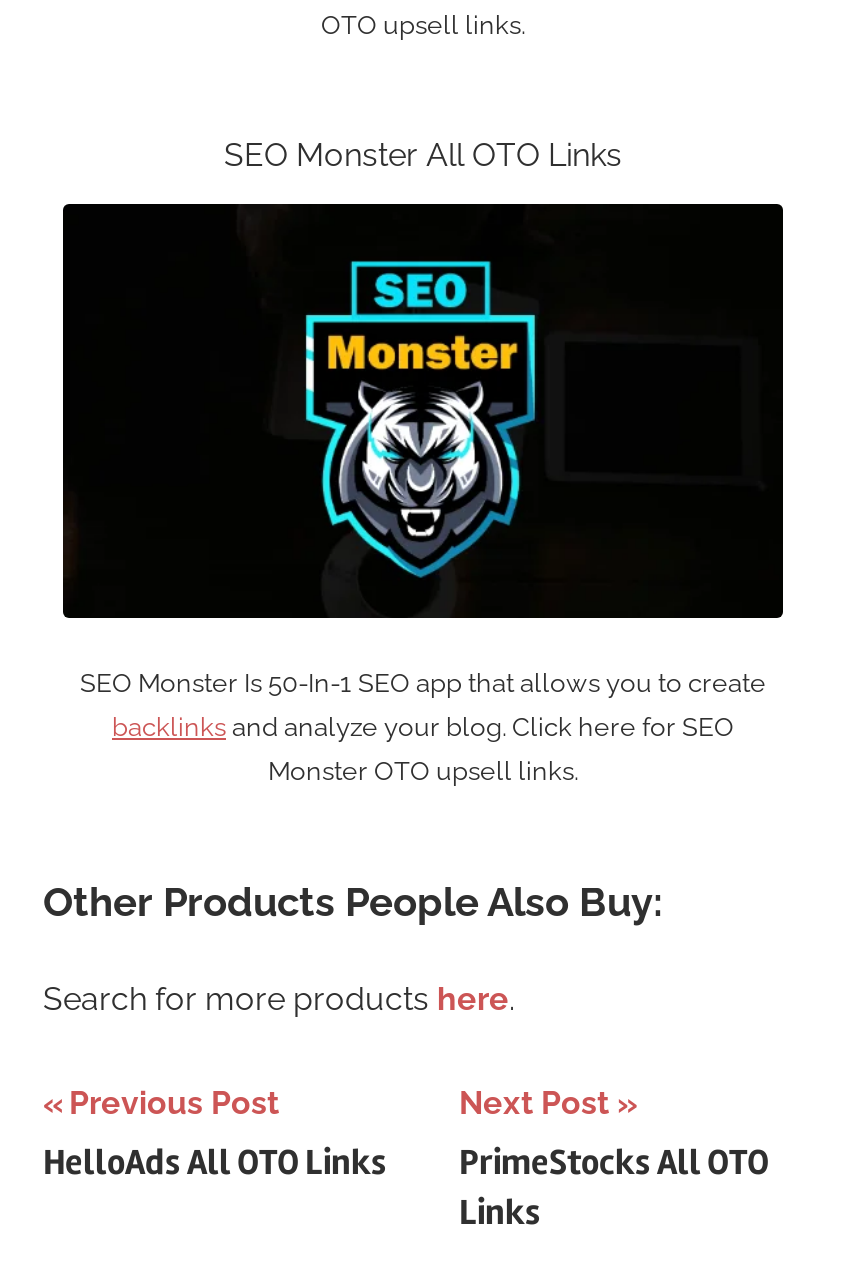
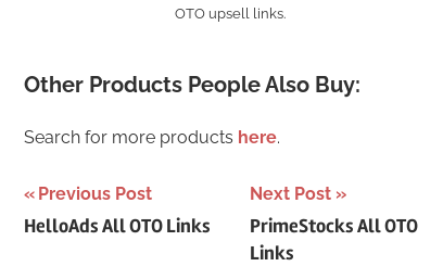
[224,136,622,174] SEO Monster All OTO Links -> none
[61,201,785,786] [image] | SEO Monster Is 50-In-1 SEO app that allows you to create | backlinks and analyze your blog. Click here for SEO | Monster OTO upsell links. -> none

